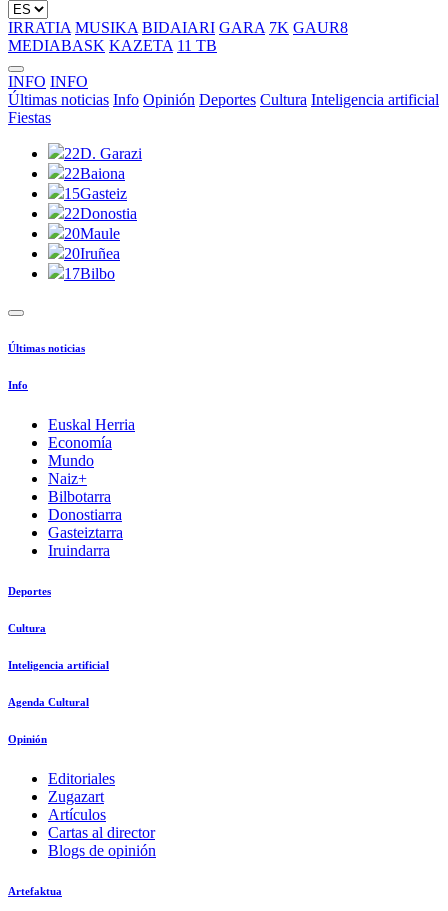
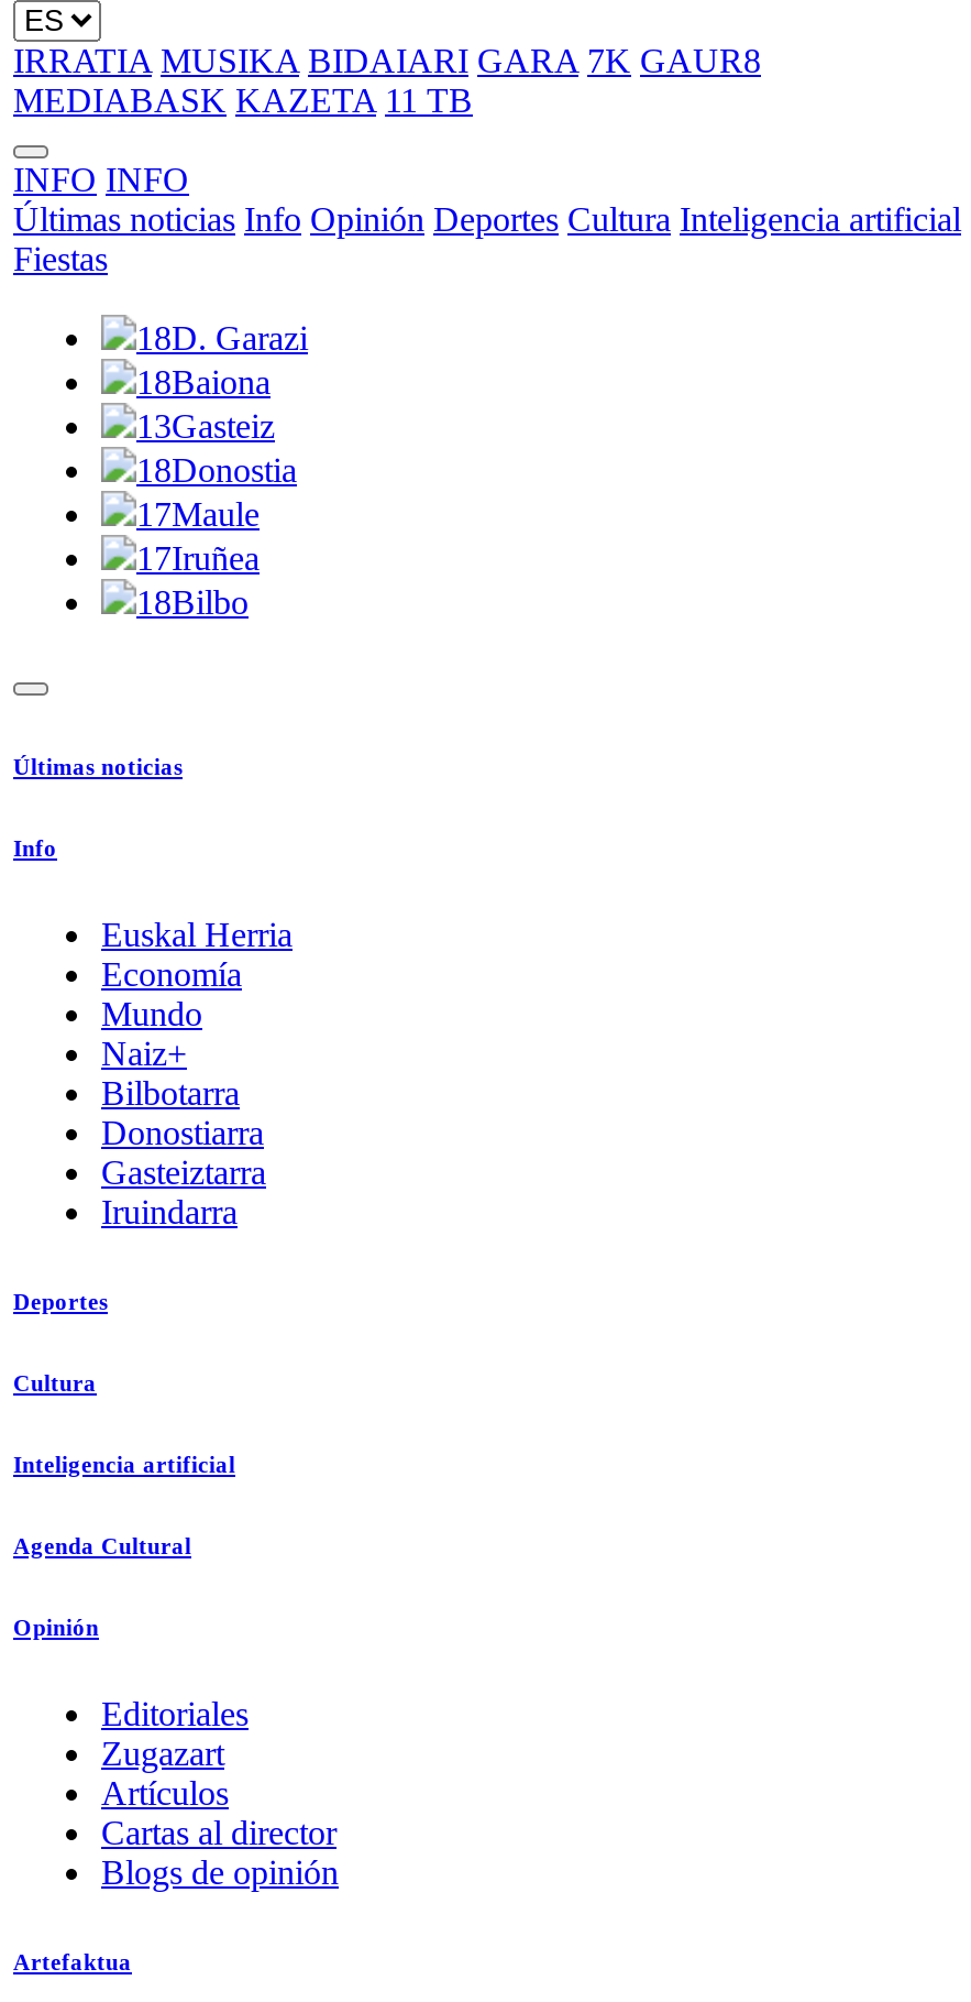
[64,145,142,162] 22D. Garazi -> [136,319,308,357] 18D. Garazi
[64,165,125,182] 22Baiona -> [136,363,271,401] 18Baiona
[64,185,127,202] 15Gasteiz -> [136,407,275,445] 13Gasteiz
[64,205,137,222] 22Donostia -> [136,451,297,489] 18Donostia
[64,225,120,242] 20Maule -> [136,495,260,533] 17Maule
[64,245,120,262] 20Iruñea -> [136,539,260,577] 17Iruñea
[64,265,115,282] 17Bilbo -> [136,583,249,621] 18Bilbo

